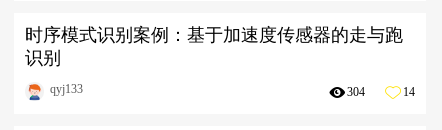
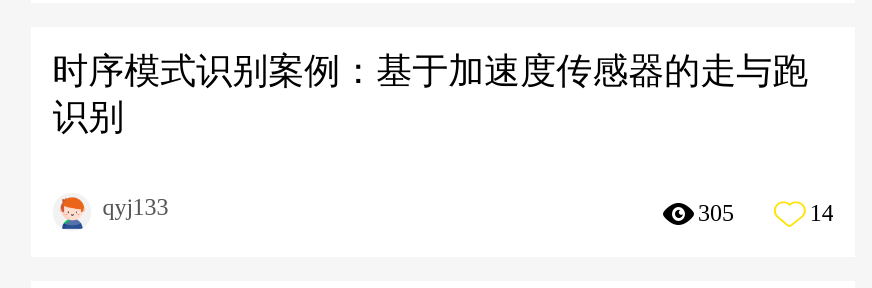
[347,85,365,99] 304 -> [698,200,734,228] 305

